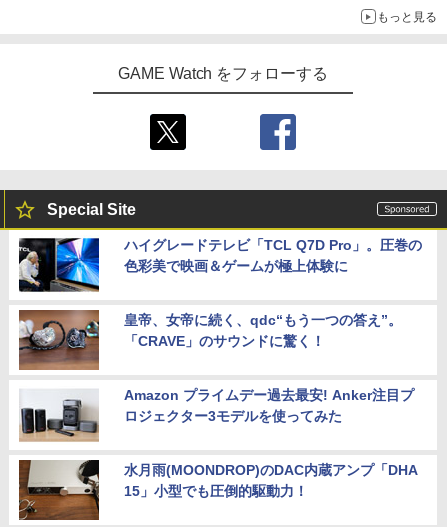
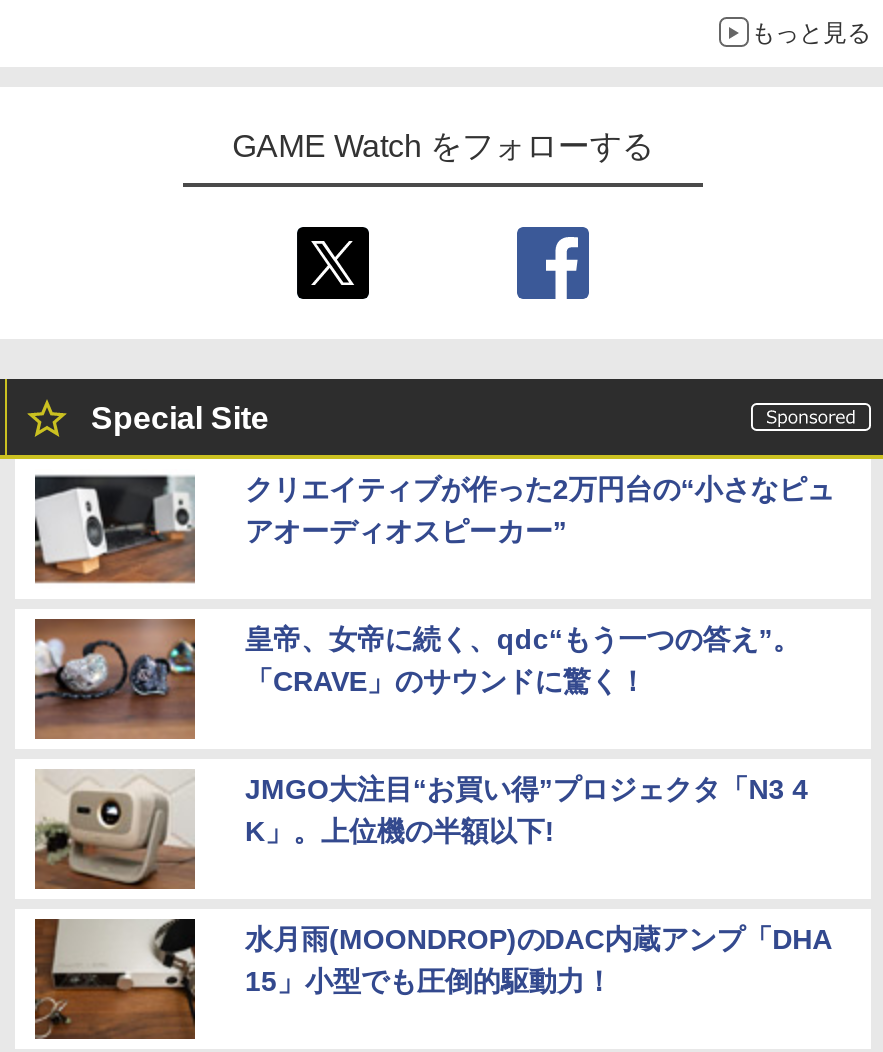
[18,237,422,293] [image] | ハイグレードテレビ「TCL Q7D Pro」。圧巻の | 色彩美で映画＆ゲームが極上体験に -> [33,473,834,585] [image] | クリエイティブが作った2万円台の“小さなピュ | アオーディオスピーカー”
[19,386,414,445] [image] | Amazon プライムデー過去最安! Anker注目プ | ロジェクター3モデルを使ってみた -> [33,769,808,891] [image] | JMGO大注目“お買い得”プロジェクタ「N3 4 | K」。上位機の半額以下!

